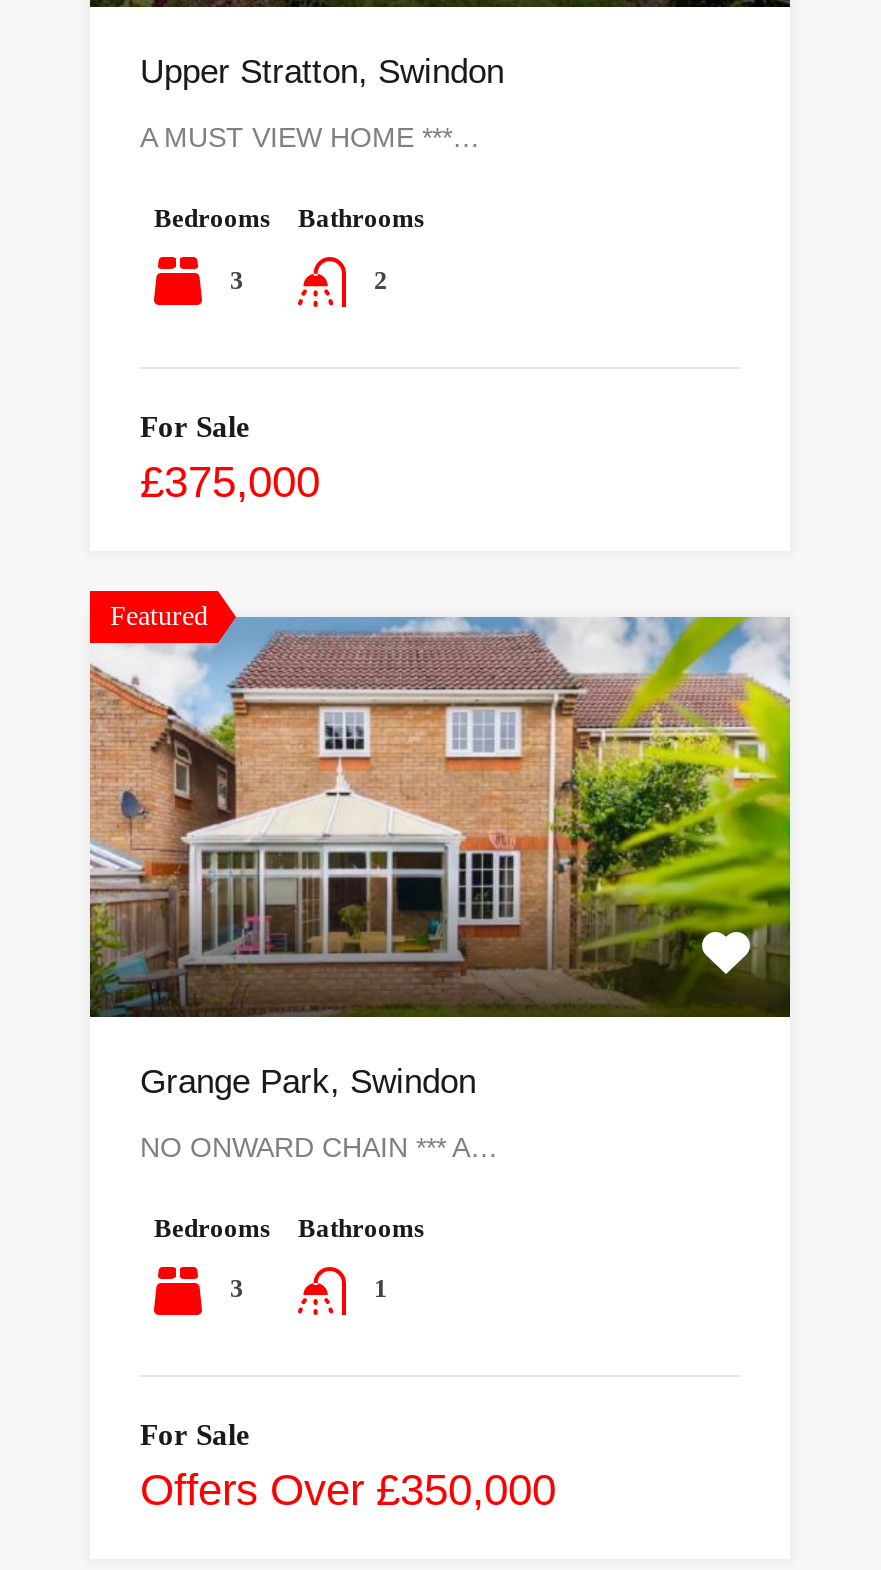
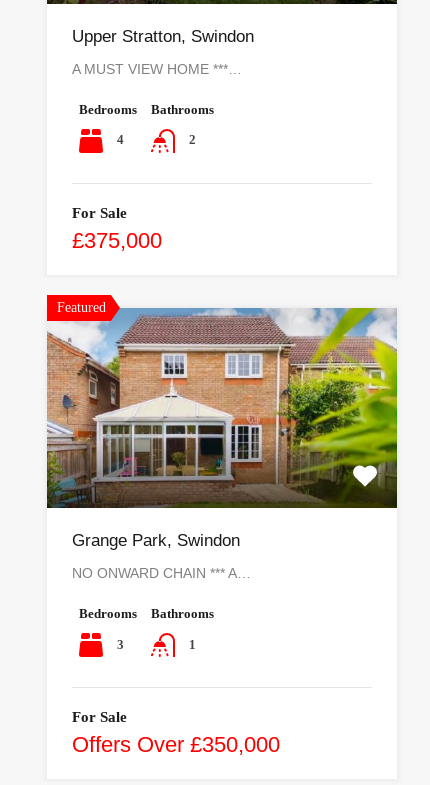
[230,264,244,294] 3 -> [117,132,124,147] 4

